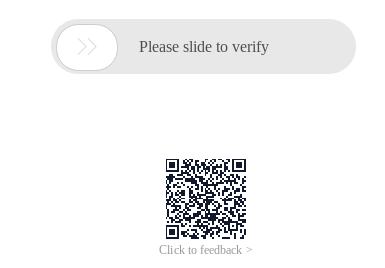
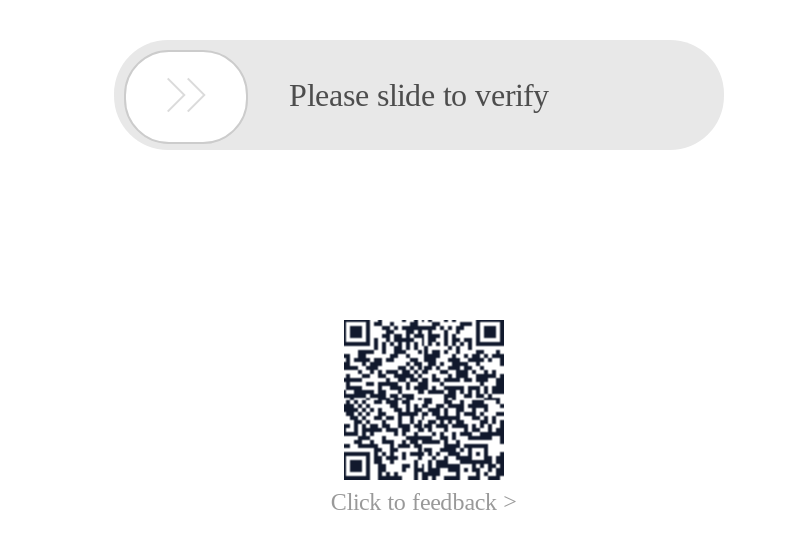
[166,158,247,240] [image] -> [342,318,506,482] [image]

